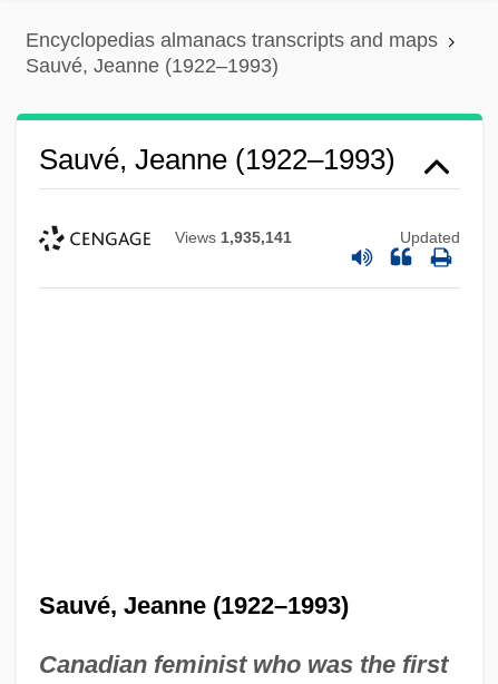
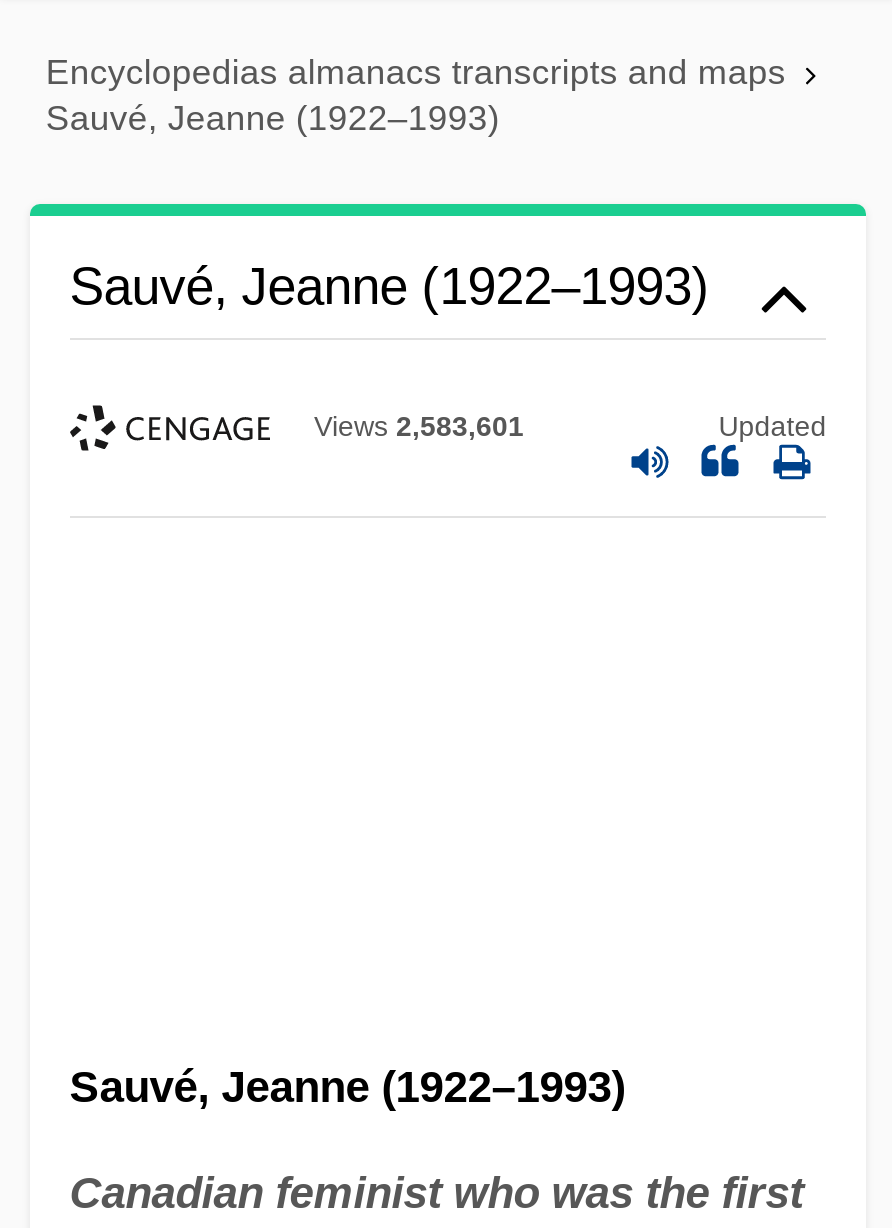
[175,229,292,247] Views 1,935,141 -> [314,411,524,443] Views 2,583,601

